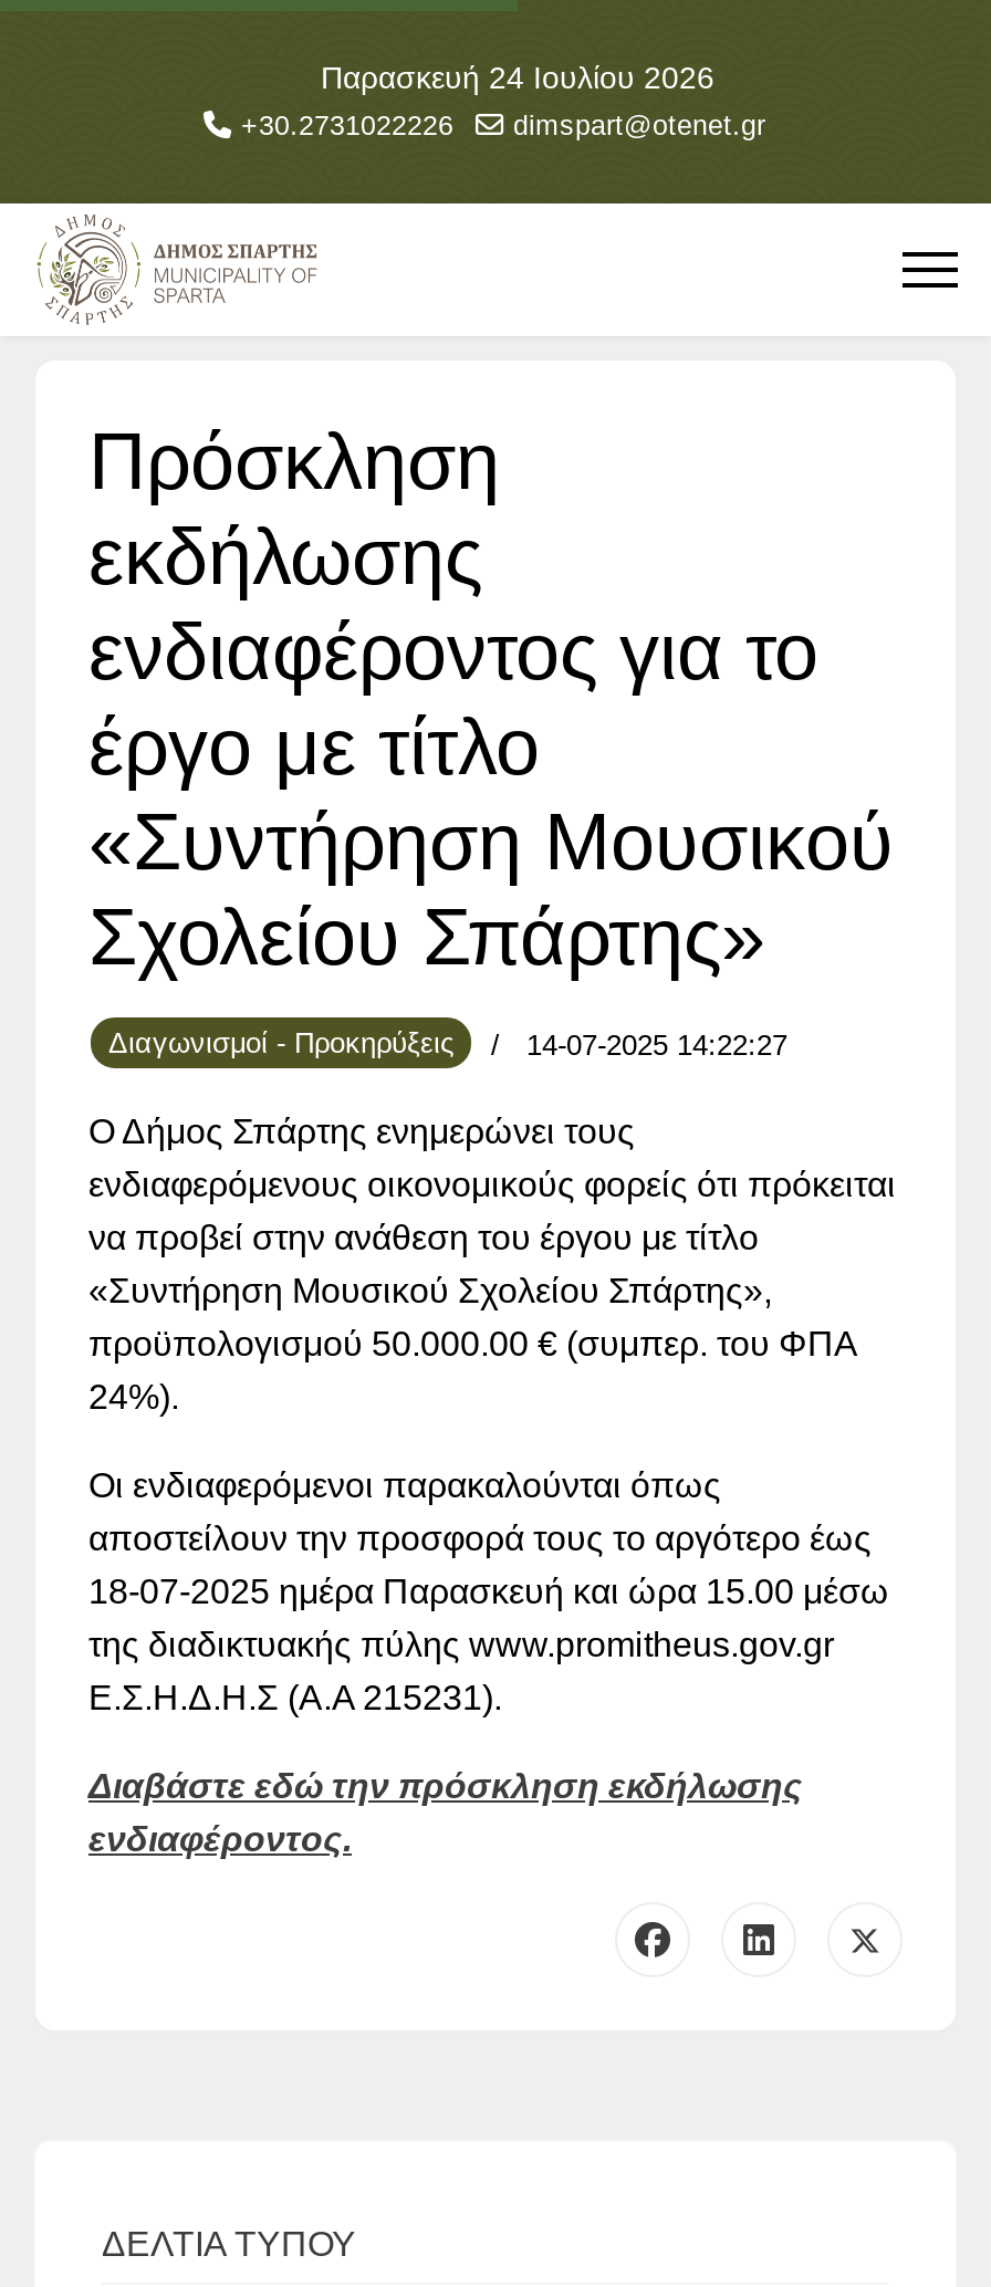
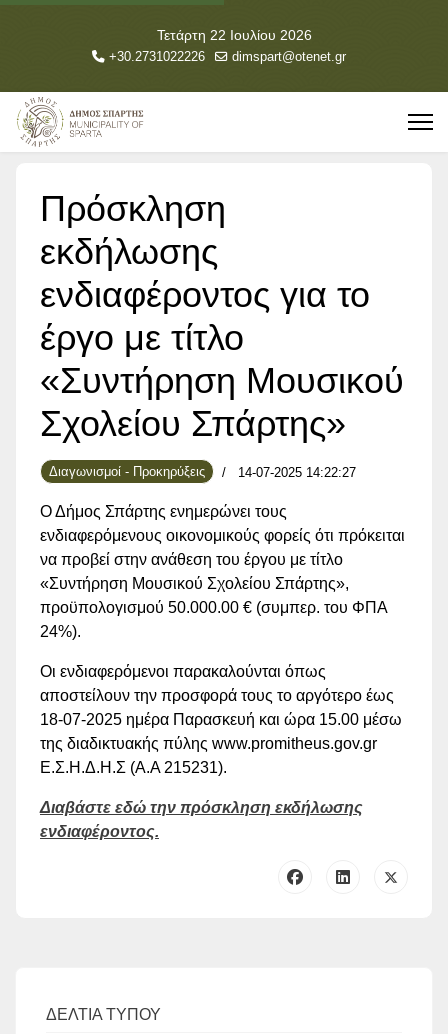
[321,60,714,95] Παρασκευή 24 Ιουλίου 2026 -> [156,27,311,43] Τετάρτη 22 Ιουλίου 2026

